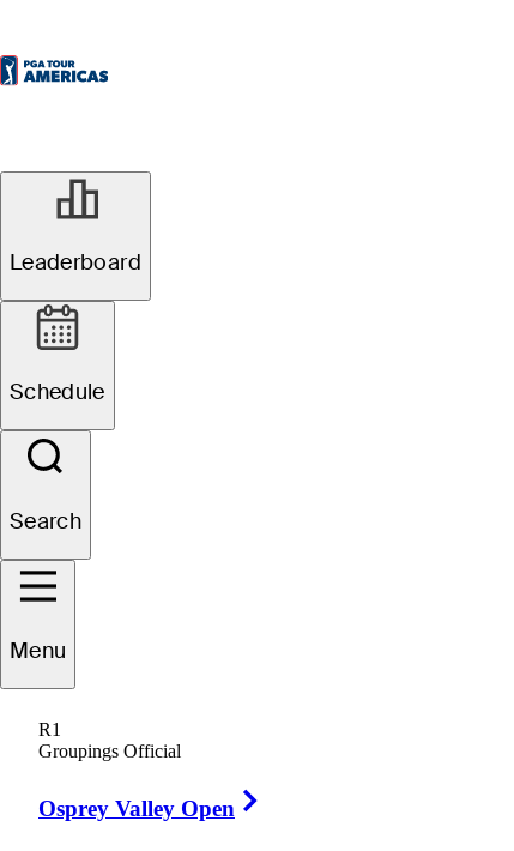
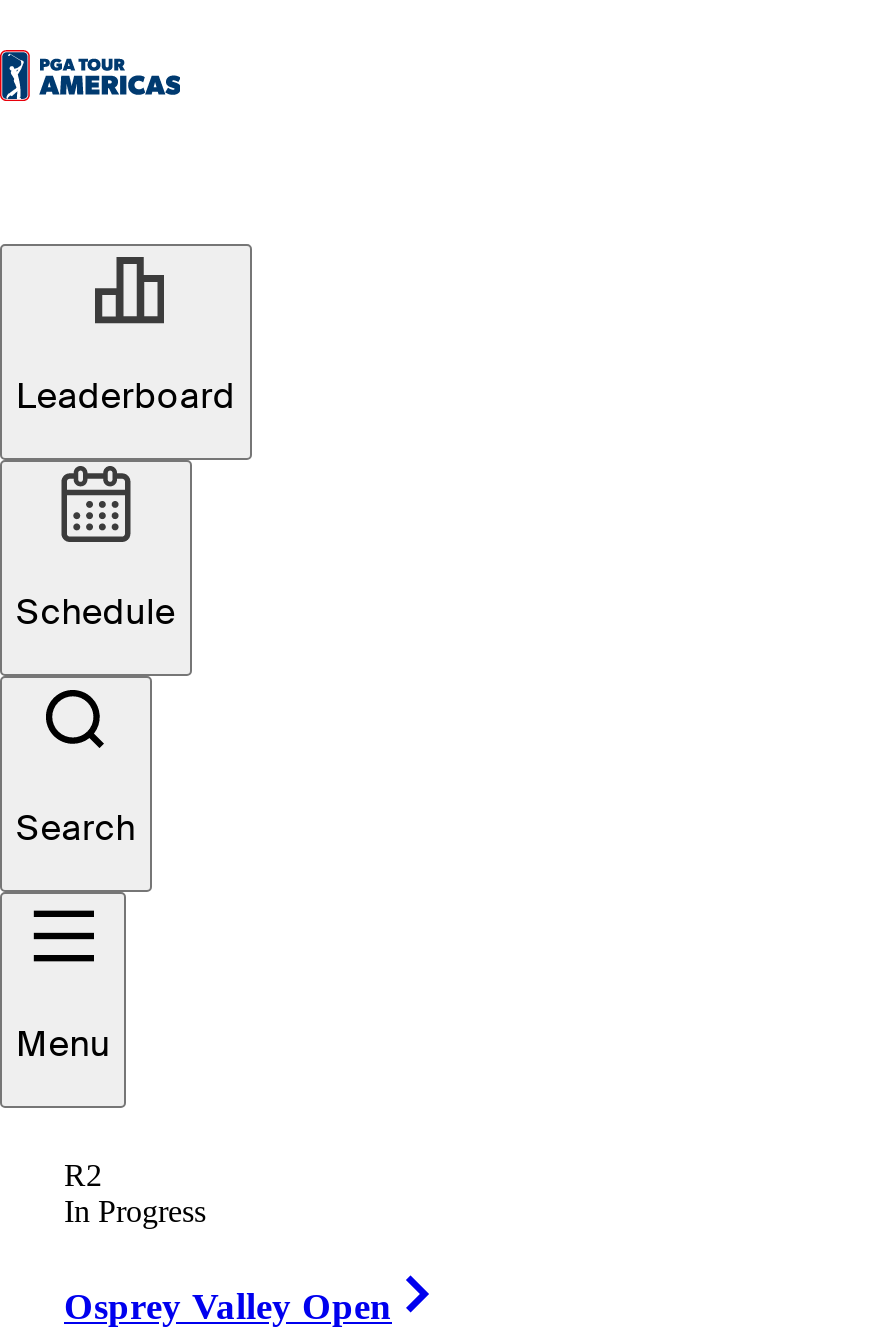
[38,719,181,761] R1 | Groupings Official -> [64,1158,206,1228] R2 | In Progress

